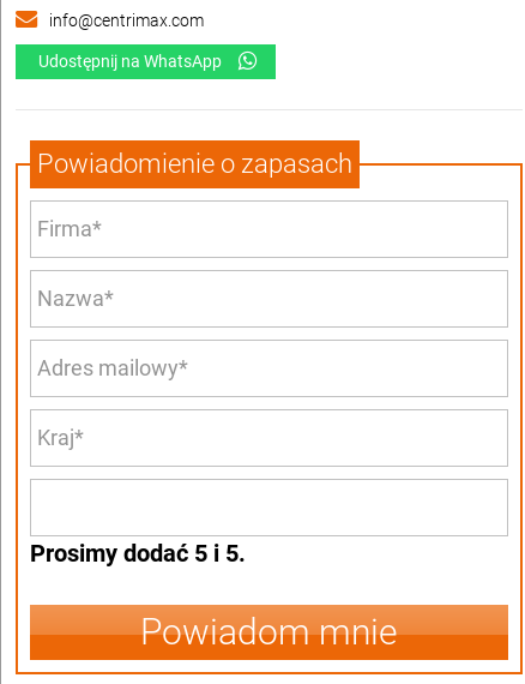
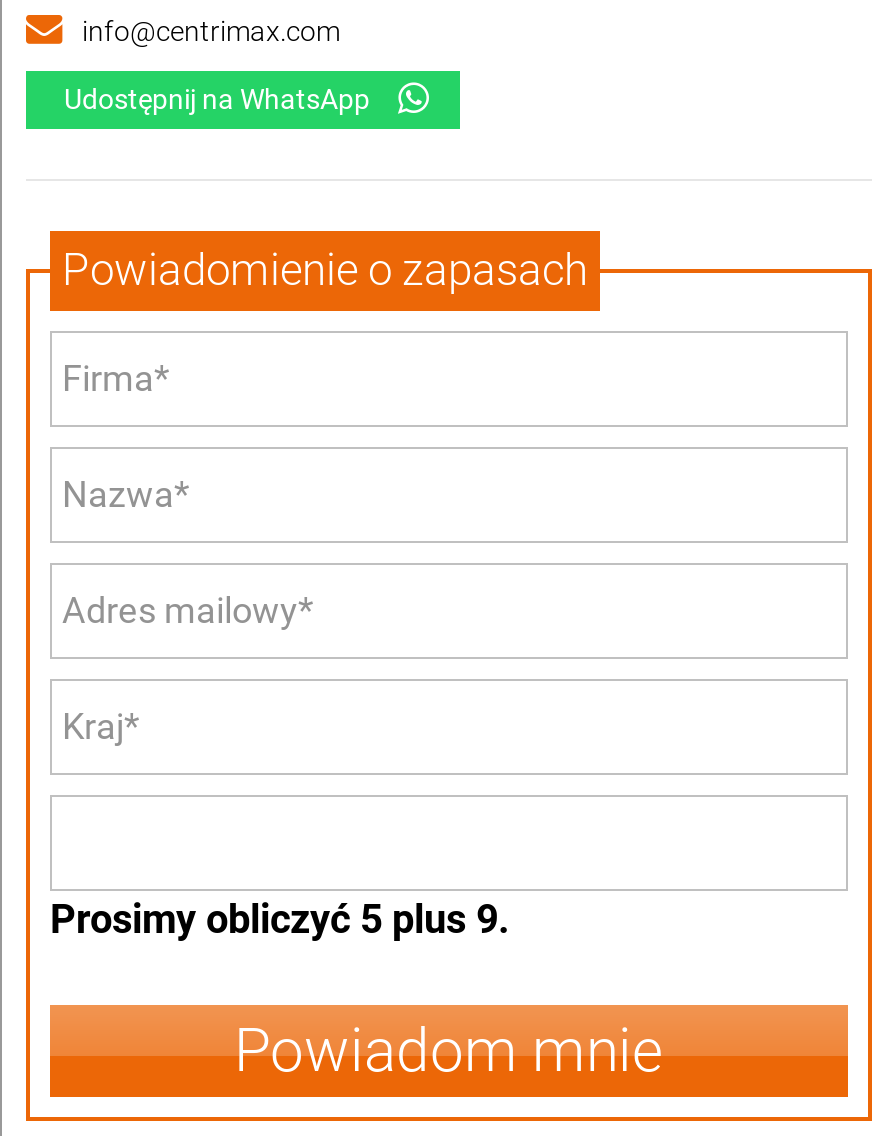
[30,538,246,567] Prosimy dodać 5 i 5. -> [50,894,510,942] Prosimy obliczyć 5 plus 9.

